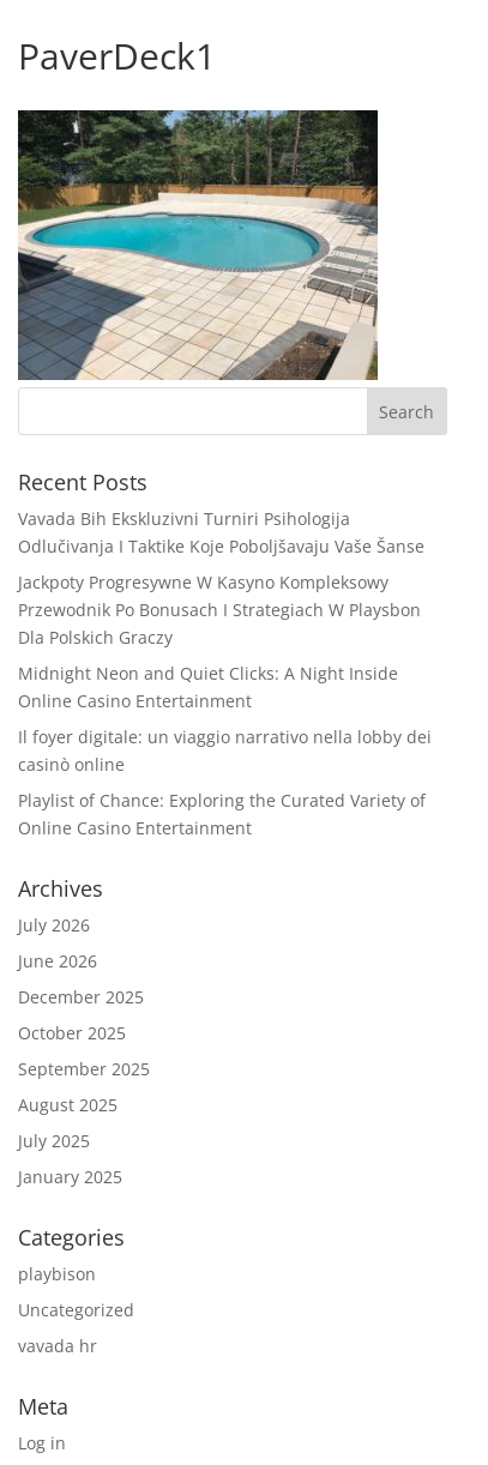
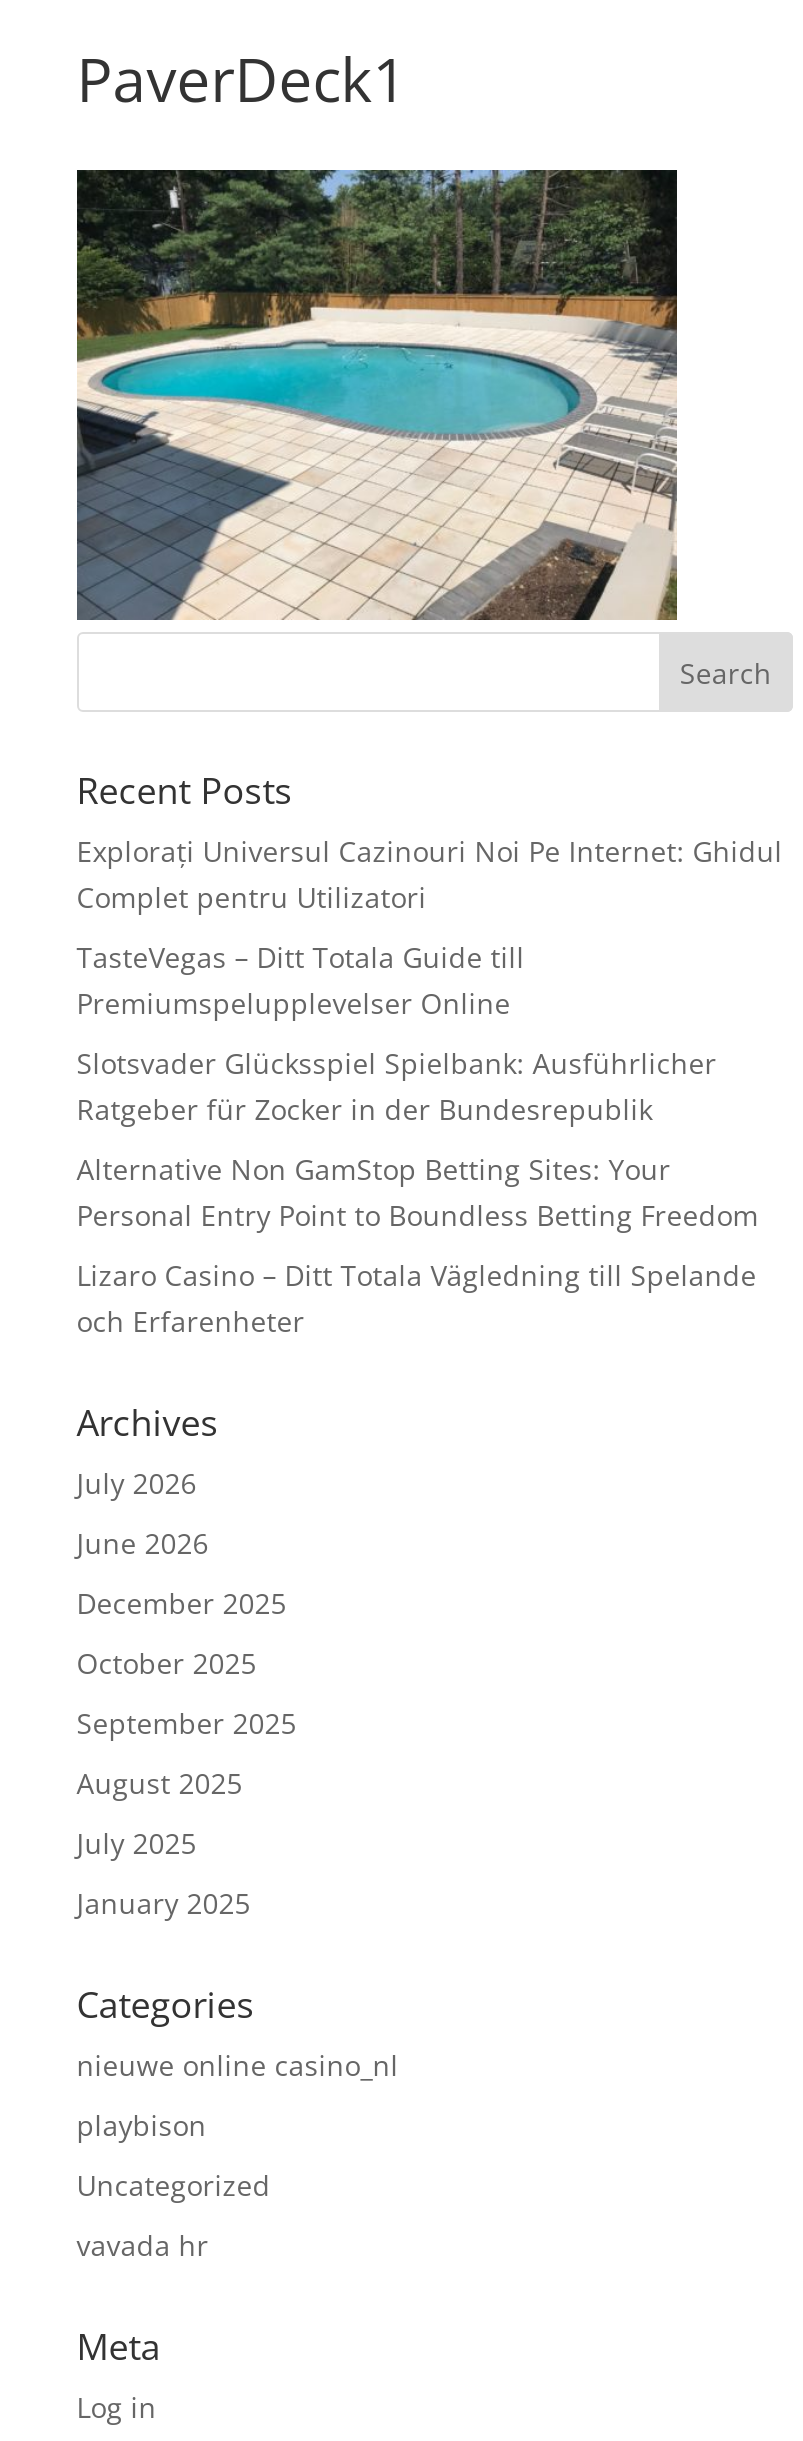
[18,507,424,557] Vavada Bih Ekskluzivni Turniri Psihologija | Odlučivanja I Taktike Koje Poboljšavaju Vaše Šanse -> [77,831,783,915] Explorați Universul Cazinouri Noi Pe Internet: Ghidul | Complet pentru Utilizatori
[18,571,421,649] Jackpoty Progresywne W Kasyno Kompleksowy | Przewodnik Po Bonusach I Strategiach W Playsbon | Dla Polskich Graczy -> [77,937,525,1021] TasteVegas – Ditt Totala Guide till | Premiumspelupplevelser Online
[18,662,398,712] Midnight Neon and Quiet Clicks: A Night Inside | Online Casino Entertainment -> [77,1043,717,1127] Slotsvader Glücksspiel Spielbank: Ausführlicher | Ratgeber für Zocker in der Bundesrepublik
[18,725,431,776] Il foyer digitale: un viaggio narrativo nella lobby dei | casinò online -> [77,1149,759,1233] Alternative Non GamStop Betting Sites: Your | Personal Entry Point to Boundless Betting Freedom
[18,789,425,839] Playlist of Chance: Exploring the Curated Variety of | Online Casino Entertainment -> [77,1255,757,1339] Lizaro Casino – Ditt Totala Vägledning till Spelande | och Erfarenheter
moved [18,874,150,1252] -> [77,1397,297,2027]: Archives | July 2026 | June 2026 | ... | January 2025 | Categories
none -> [77,2045,399,2083] nieuwe online casino_nl

